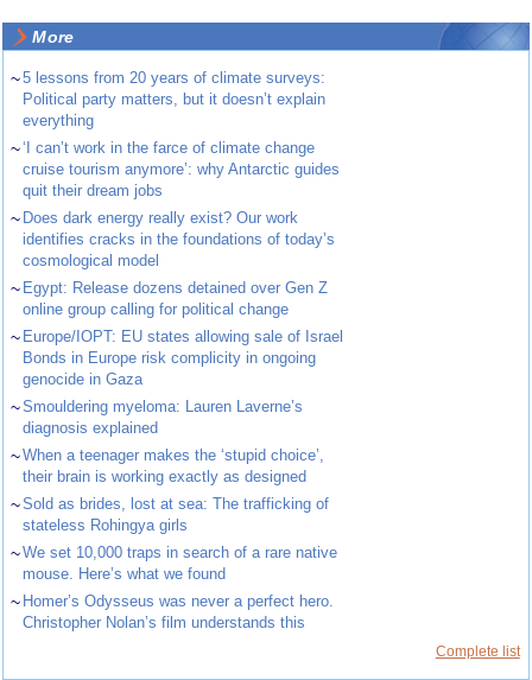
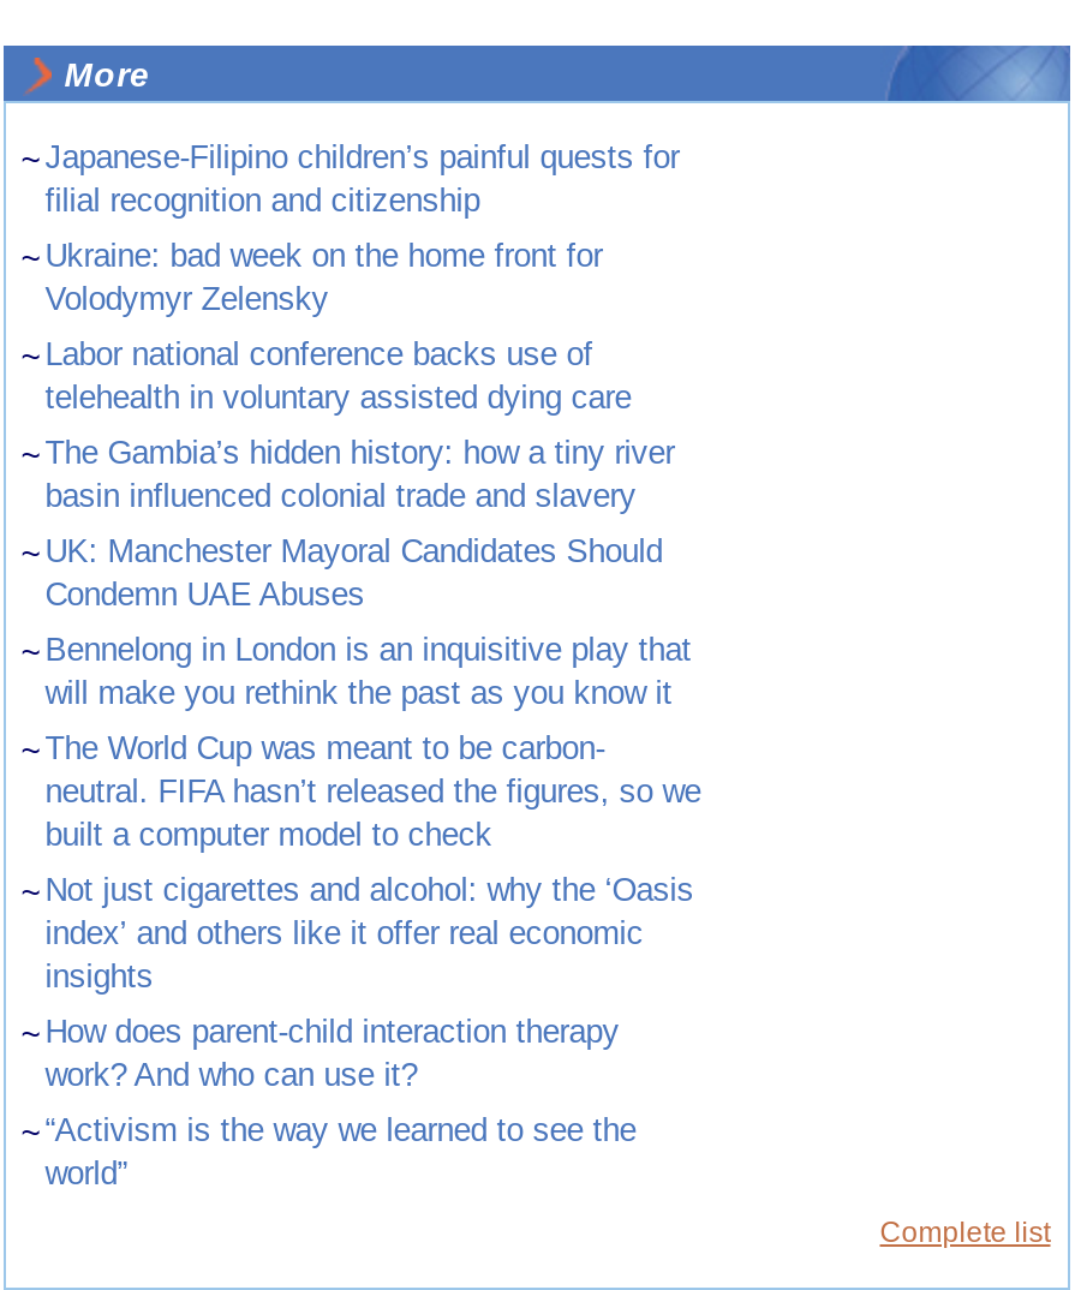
[11,69,326,130] ~ 5 lessons from 20 years of climate surveys: | Political party matters, but it doesn’t explain | everything -> [21,141,679,220] ~ Japanese-Filipino children’s painful quests for | filial recognition and citizenship
[11,139,340,200] ~ ‘I can’t work in the farce of climate change | cruise tourism anymore’: why Antarctic guides | quit their dream jobs -> [21,239,602,318] ~ Ukraine: bad week on the home front for | Volodymyr Zelensky
[11,209,335,270] ~ Does dark energy really exist? Our work | identifies cracks in the foundations of today’s | cosmological model -> [21,338,631,417] ~ Labor national conference backs use of | telehealth in voluntary assisted dying care
[11,279,328,319] ~ Egypt: Release dozens detained over Gen Z | online group calling for political change -> [21,436,674,515] ~ The Gambia’s hidden history: how a tiny river | basin influenced colonial trade and slavery
[11,328,343,389] ~ Europe/IOPT: EU states allowing sale of Israel | Bonds in Europe risk complicity in ongoing | genocide in Gaza -> [21,534,662,614] ~ UK: Manchester Mayoral Candidates Should | Condemn UAE Abuses
[11,398,303,437] ~ Smouldering myeloma: Lauren Laverne’s | diagnosis explained -> [21,633,691,712] ~ Bennelong in London is an inquisitive play that | will make you rethink the past as you know it
[11,447,324,486] ~ When a teenager makes the ‘stupid choice’, | their brain is working exactly as designed -> [21,731,701,854] ~ The World Cup was meant to be carbon- | neutral. FIFA hasn’t released the figures, so we | built a computer model to check
[11,495,329,535] ~ Sold as brides, lost at sea: The trafficking of | stateless Rohingya girls -> [21,873,694,996] ~ Not just cigarettes and alcohol: why the ‘Oasis | index’ and others like it offer real economic | insights
[11,544,337,583] ~ We set 10,000 traps in search of a rare native | mouse. Here’s what we found -> [21,1015,619,1094] ~ How does parent-child interaction therapy | work? And who can use it?
[11,593,334,632] ~ Homer’s Odysseus was never a perfect hero. | Christopher Nolan’s film understands this -> [21,1113,636,1193] ~ “Activism is the way we learned to see the | world”

